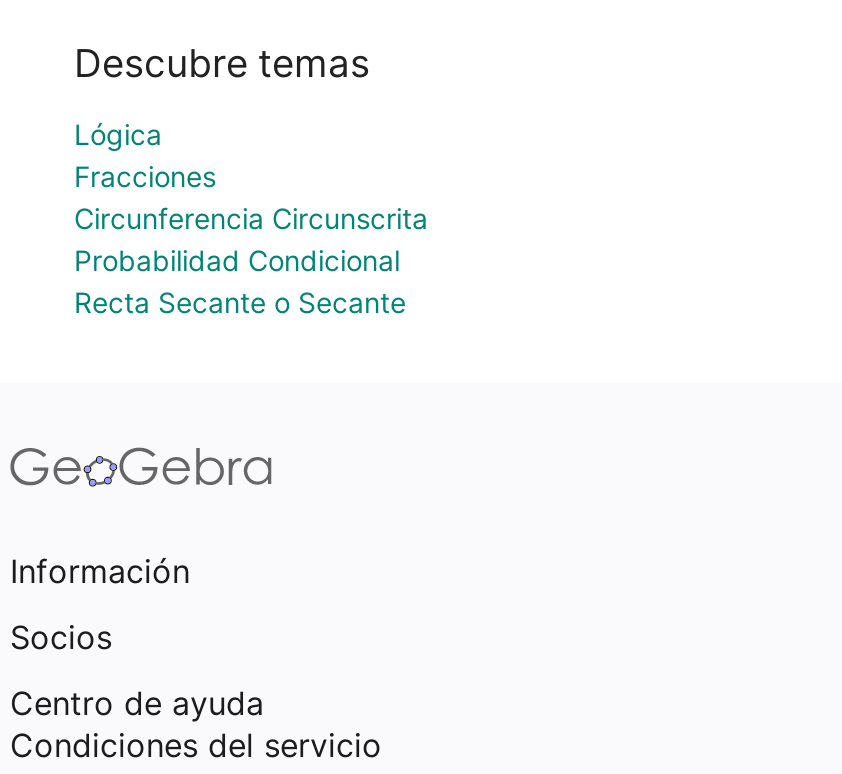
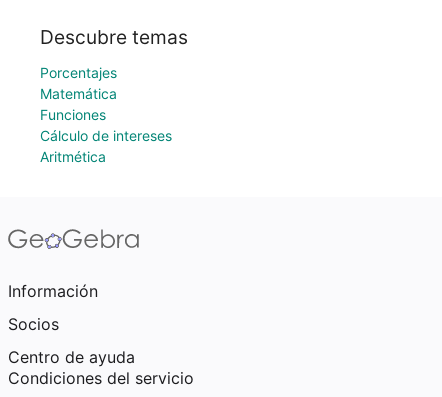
[74,117,428,319] Lógica | Fracciones | Circunferencia Circunscrita | Probabilidad Condicional | Recta Secante o Secante -> [40,64,172,165] Porcentajes | Matemática | Funciones | Cálculo de intereses | Aritmética

